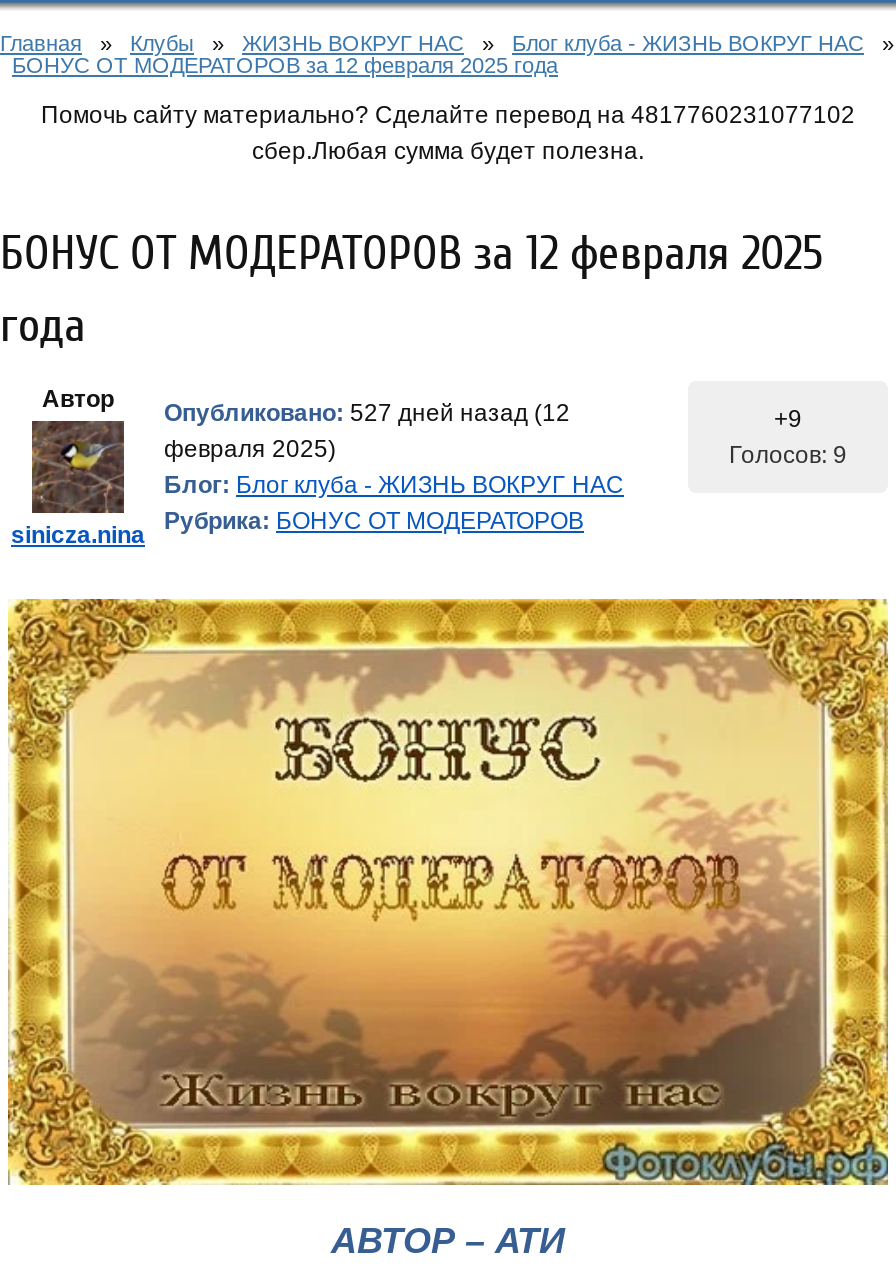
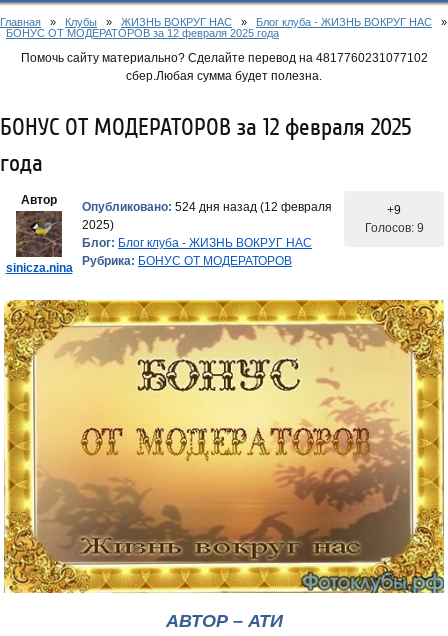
[164,399,570,463] Опубликовано: 527 дней назад (12 | февраля 2025) -> [82,200,332,232] Опубликовано: 524 дня назад (12 февраля | 2025)

